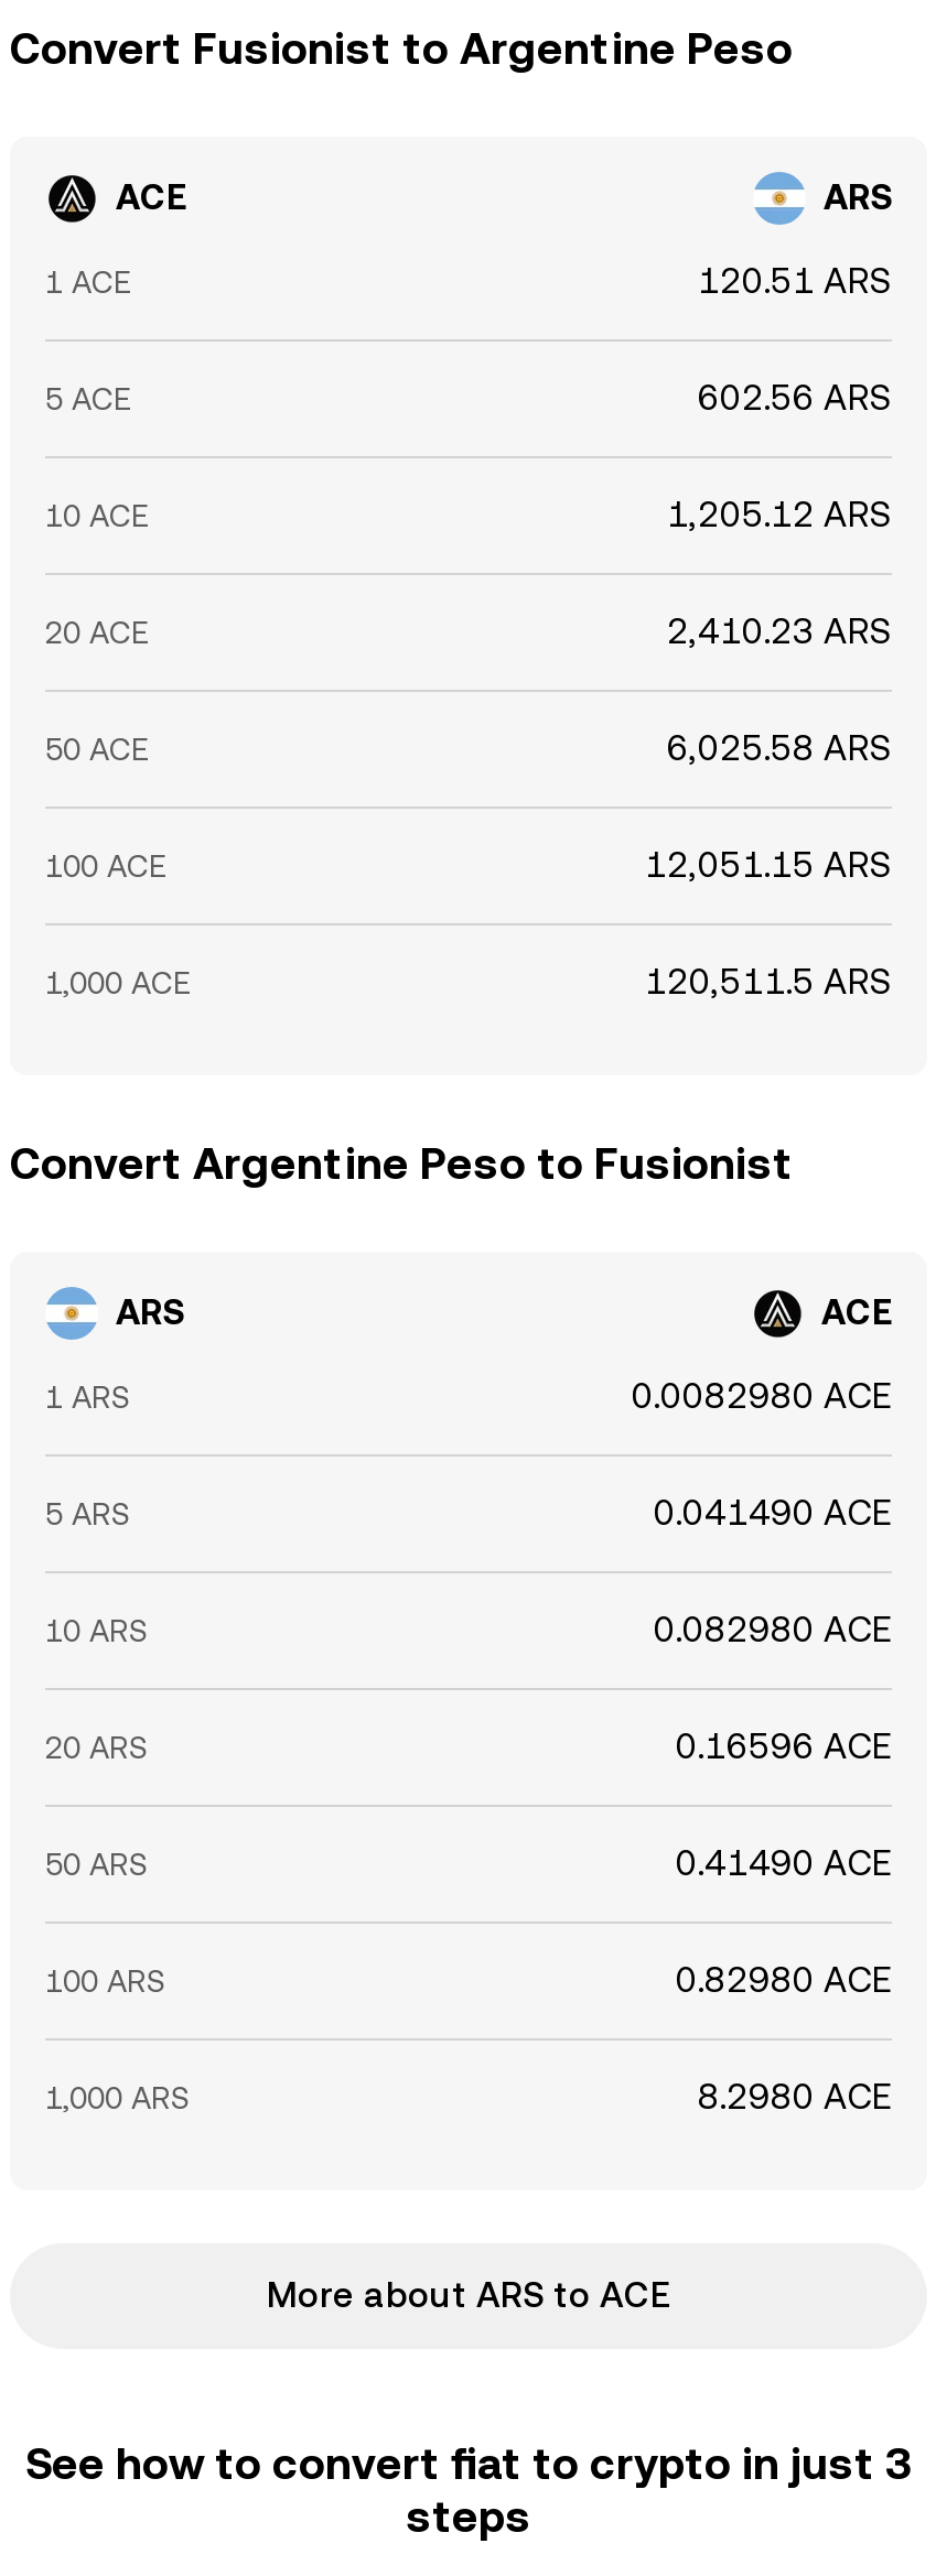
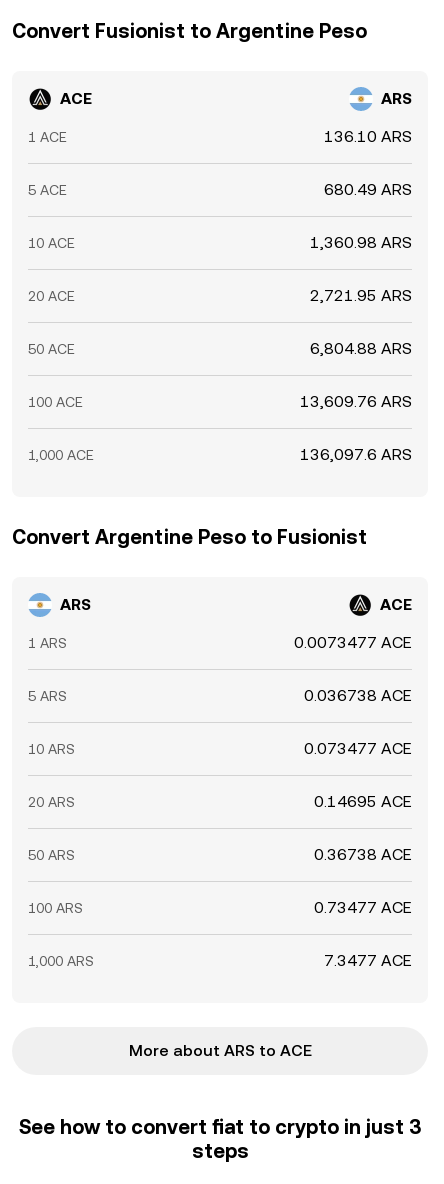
[698,260,892,302] 120.51 ARS -> [324,127,412,146] 136.10 ARS
[698,377,892,419] 602.56 ARS -> [324,180,412,199] 680.49 ARS
[667,494,892,535] 1,205.12 ARS -> [310,233,412,252] 1,360.98 ARS
[667,610,892,652] 2,410.23 ARS -> [310,286,412,305] 2,721.95 ARS
[667,727,892,769] 6,025.58 ARS -> [310,339,412,358] 6,804.88 ARS
[645,844,892,886] 12,051.15 ARS -> [300,392,412,411] 13,609.76 ARS
[645,961,892,1003] 120,511.5 ARS -> [300,445,412,464] 136,097.6 ARS
[632,1375,892,1417] 0.0082980 ACE -> [294,633,412,652] 0.0073477 ACE
[654,1492,892,1534] 0.041490 ACE -> [304,686,412,705] 0.036738 ACE
[654,1609,892,1650] 0.082980 ACE -> [304,739,412,758] 0.073477 ACE
[676,1725,892,1767] 0.16596 ACE -> [314,792,412,811] 0.14695 ACE
[676,1842,892,1884] 0.41490 ACE -> [314,845,412,864] 0.36738 ACE
[676,1959,892,2001] 0.82980 ACE -> [314,898,412,917] 0.73477 ACE
[698,2076,892,2118] 8.2980 ACE -> [324,951,412,970] 7.3477 ACE

